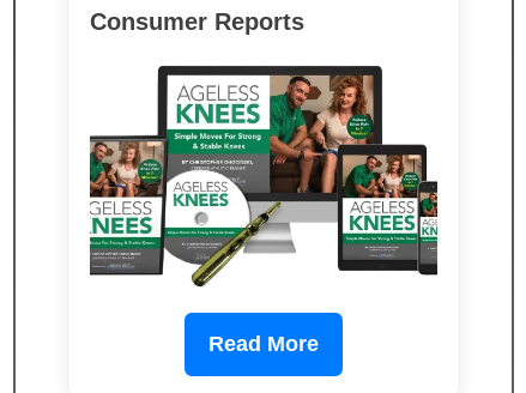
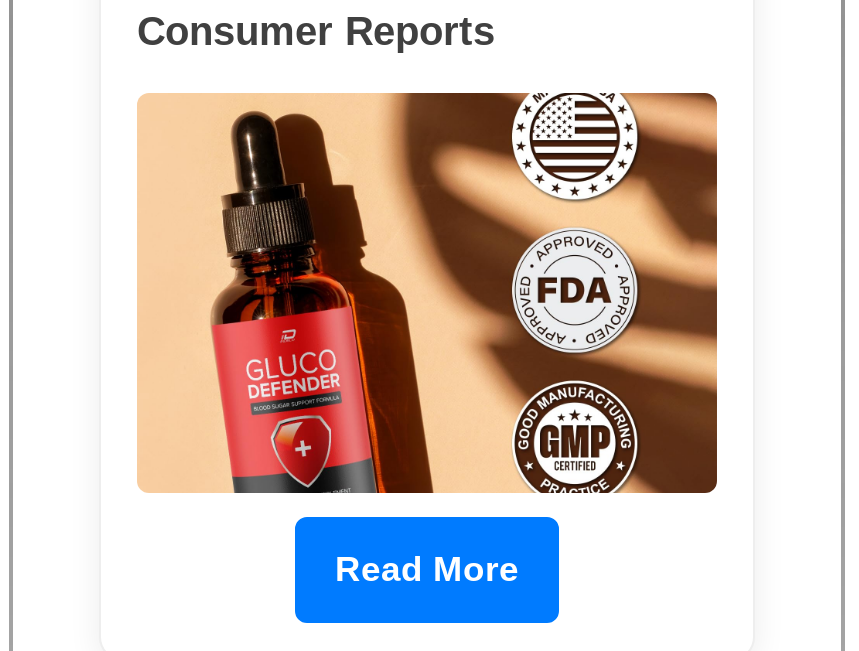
[89,59,439,298] [image] -> [137,91,719,495] [image]

